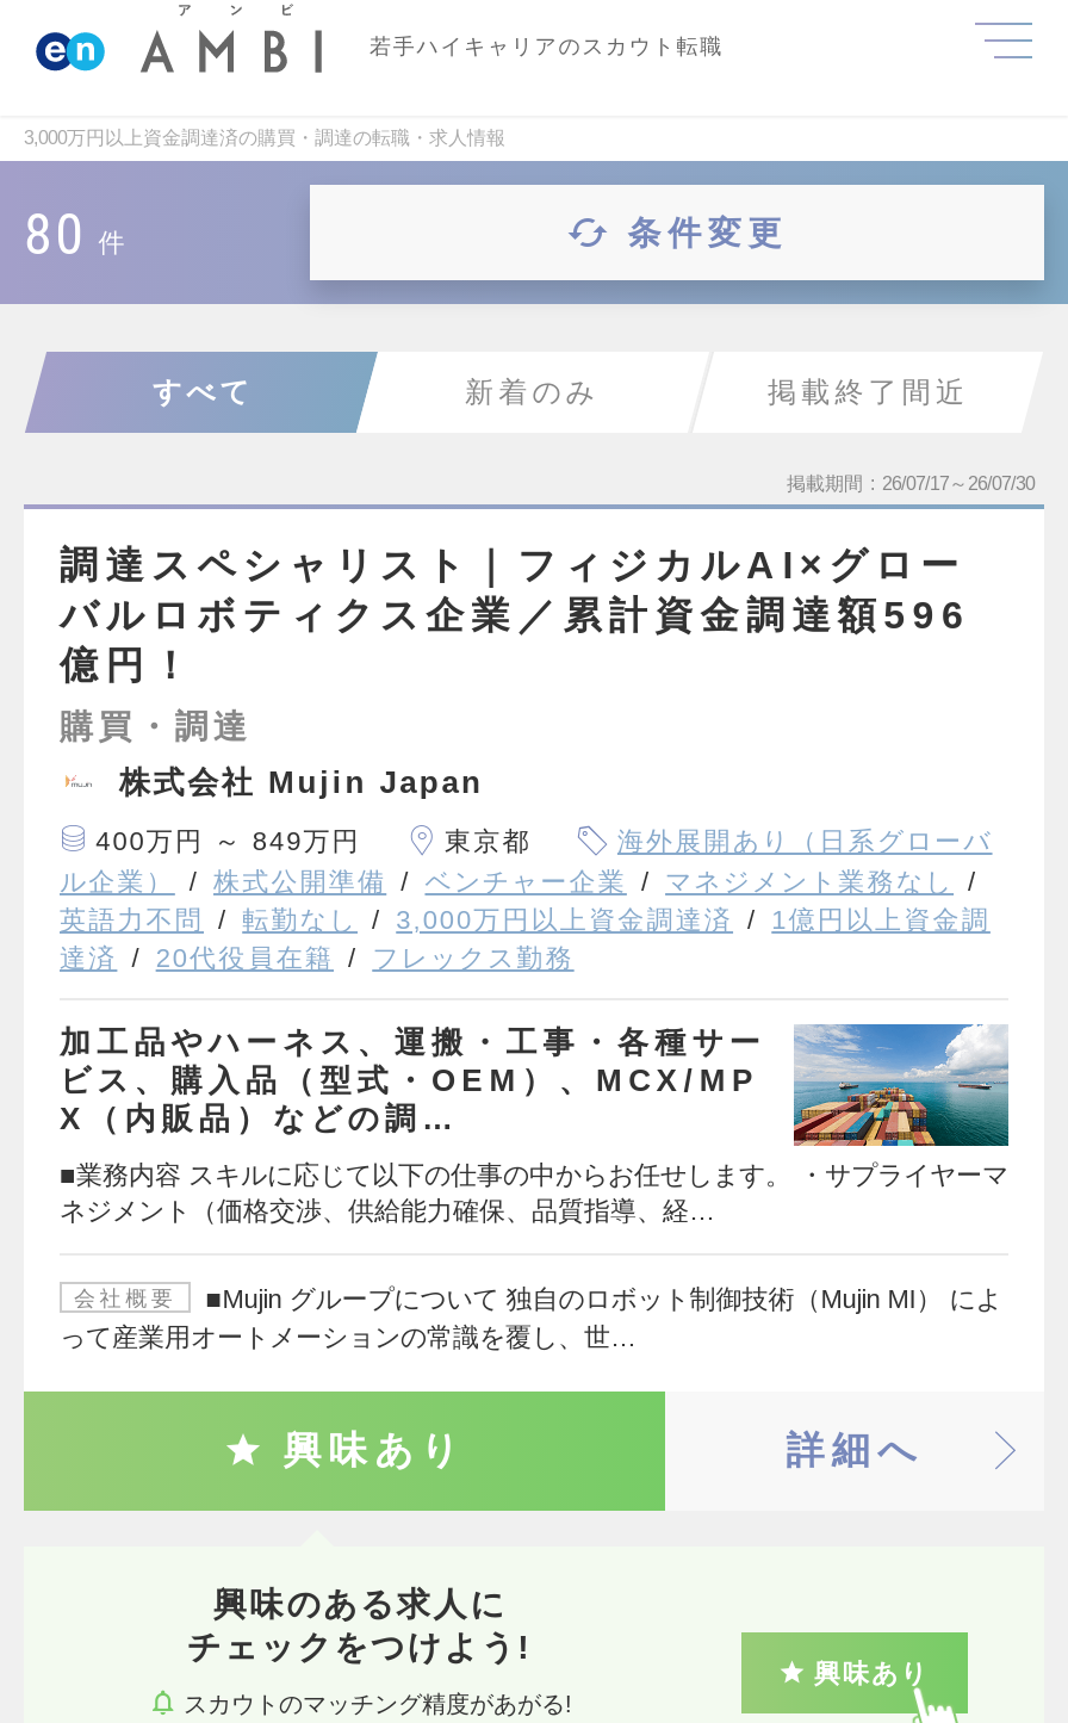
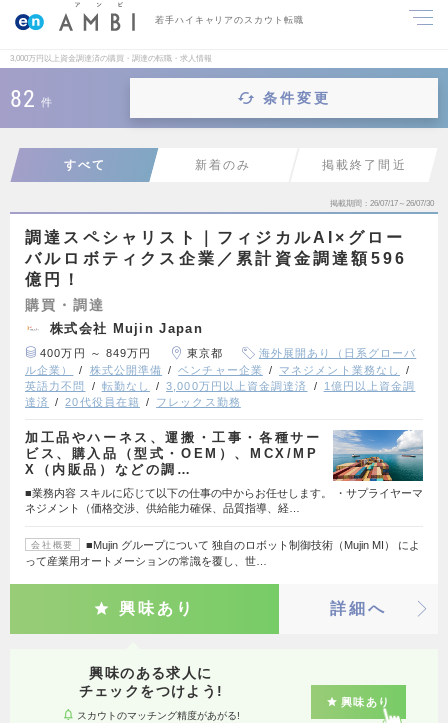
[24,202,127,268] 80 件 -> [10,85,53,113] 82 件

